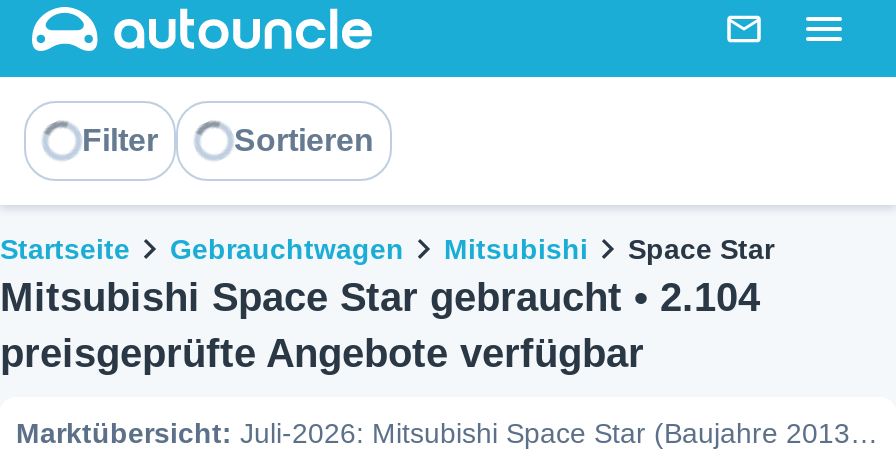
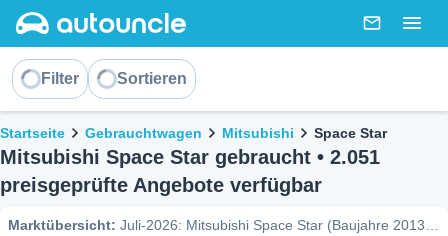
[0,275,760,319] Mitsubishi Space Star gebraucht • 2.104 -> [0,146,380,168] Mitsubishi Space Star gebraucht • 2.051

